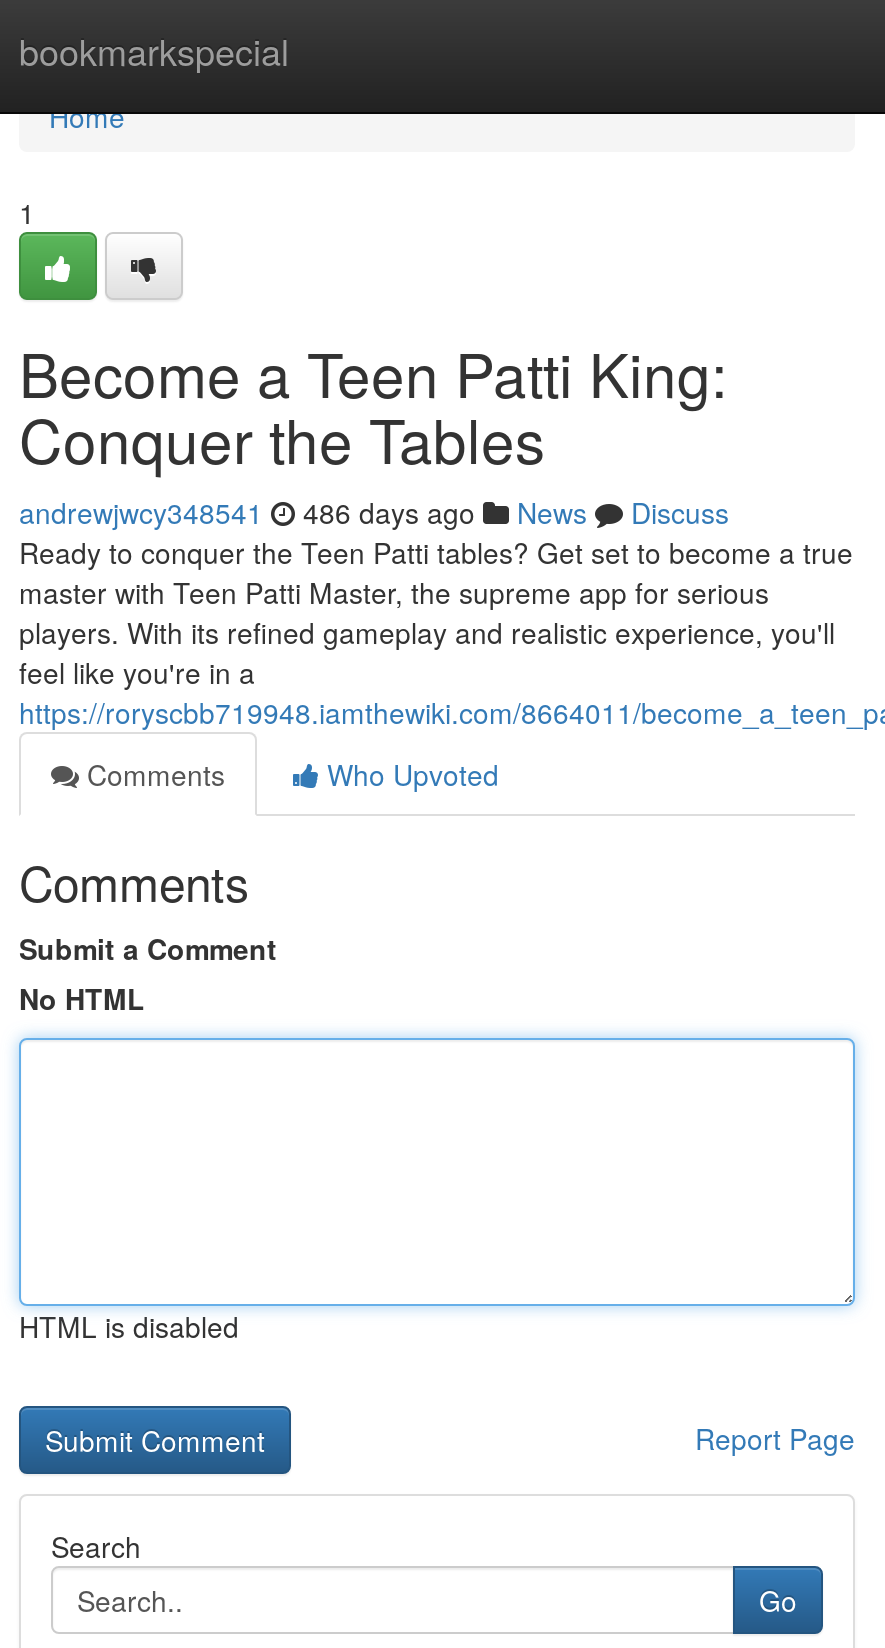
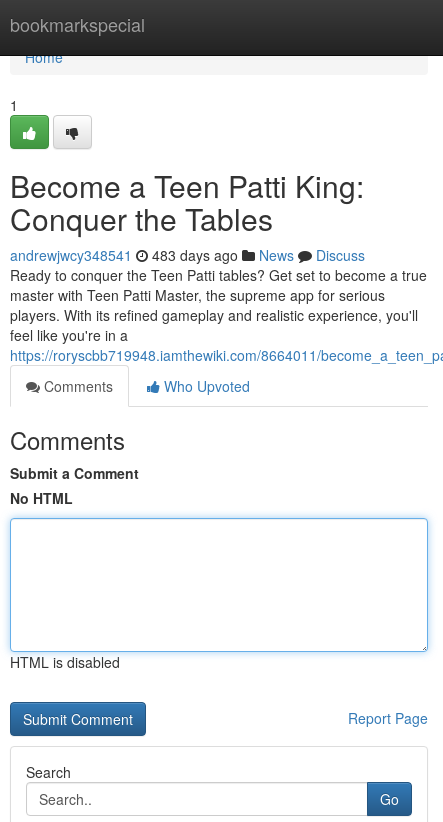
[19,492,729,532] andrewjwcy348541 486 days ago News Discuss -> [10,245,365,265] andrewjwcy348541 483 days ago News Discuss

